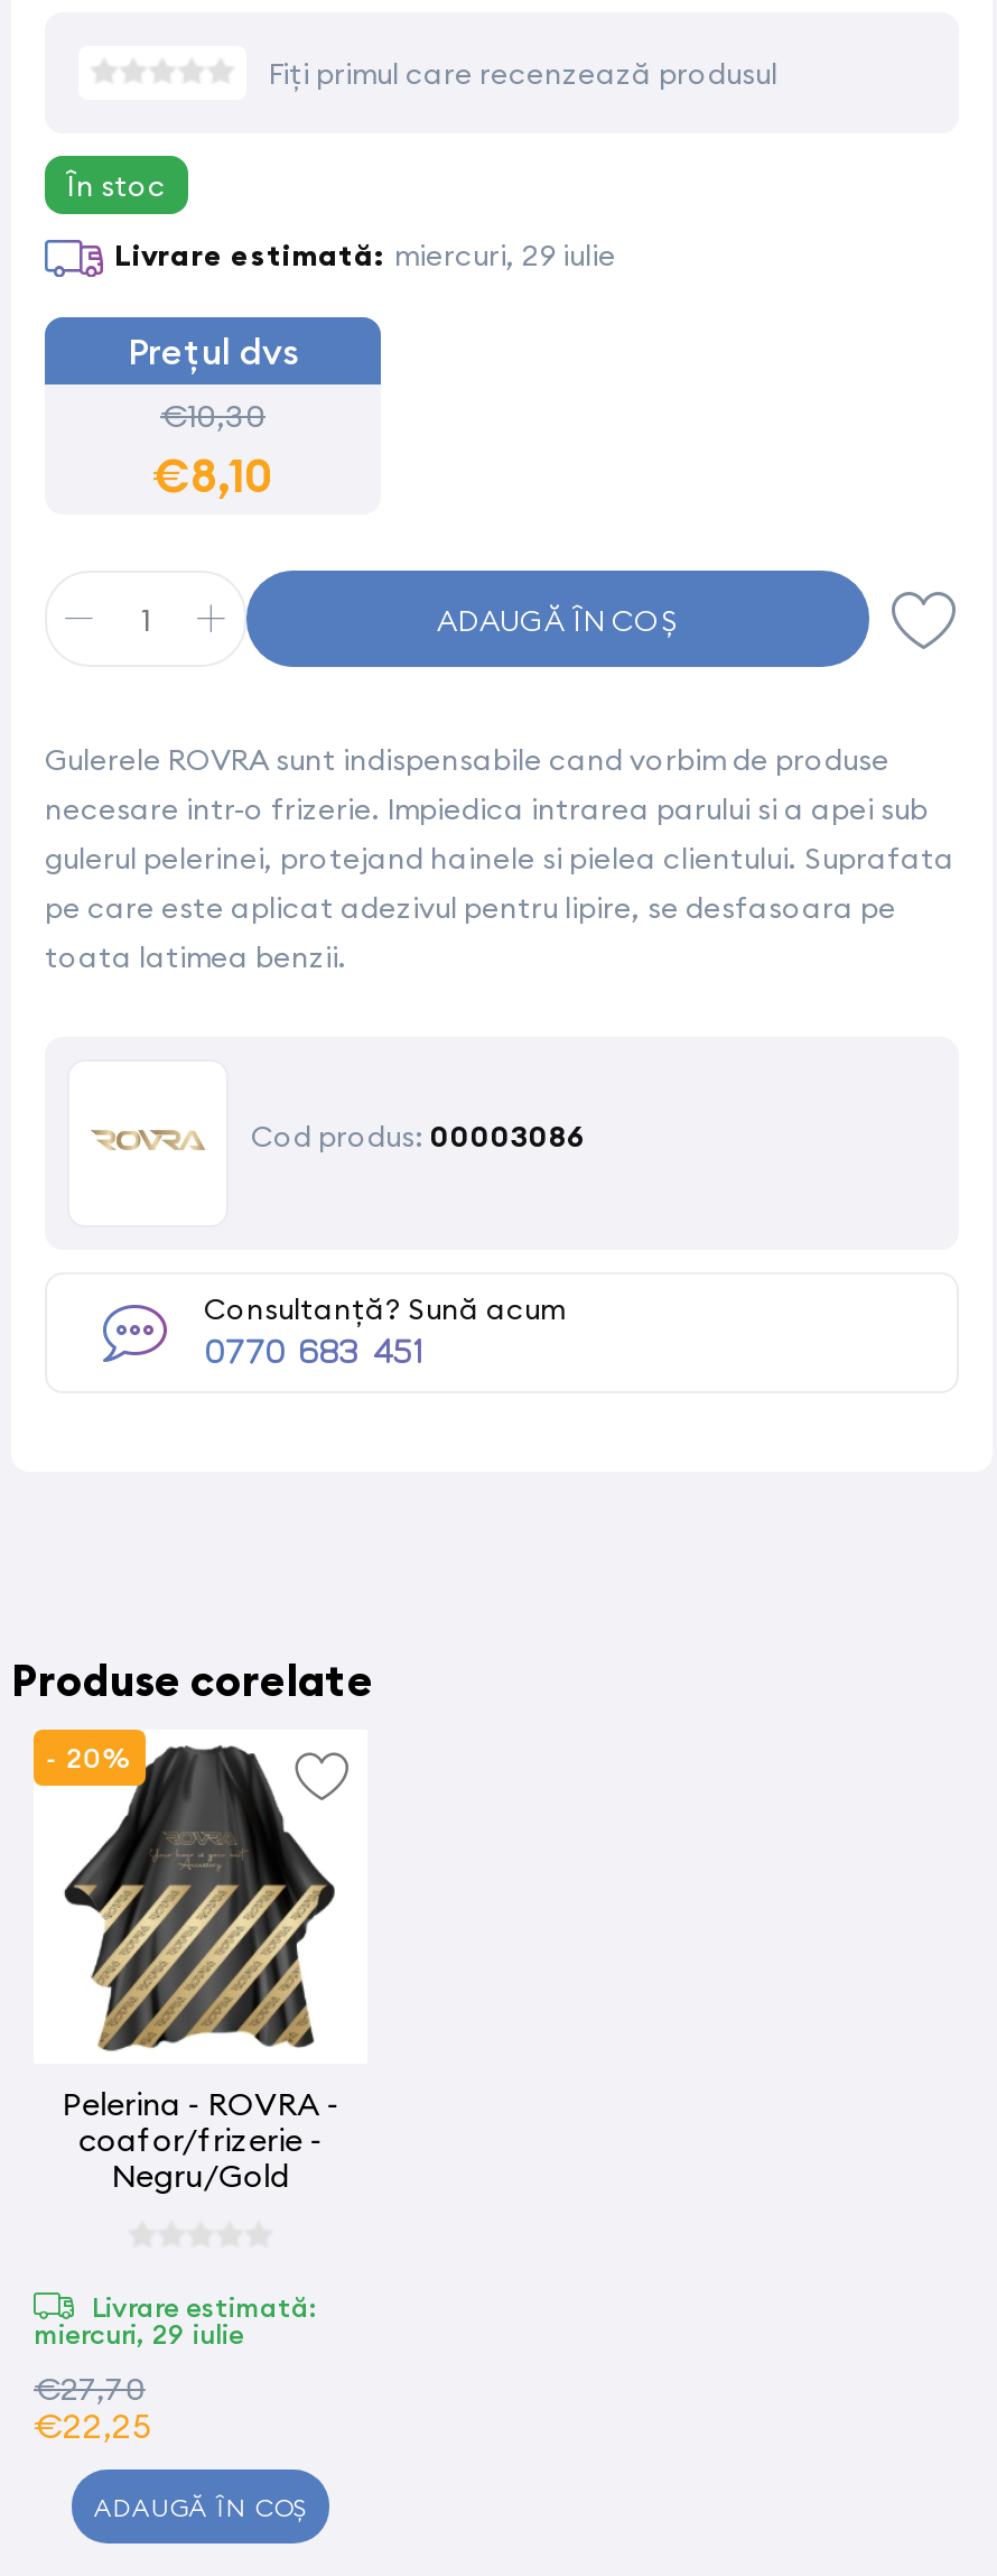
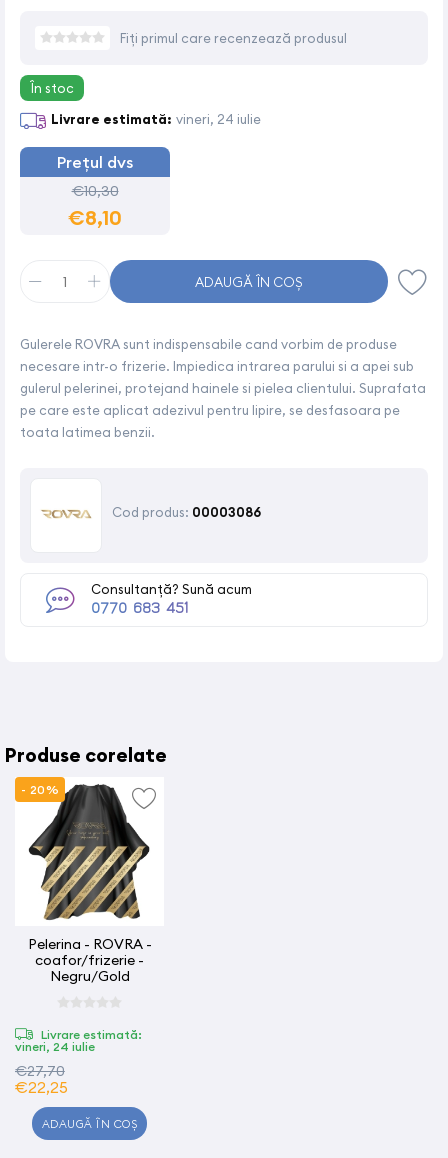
[114,237,616,272] Livrare estimată: miercuri, 29 iulie -> [51,111,261,127] Livrare estimată: vineri, 24 iulie
[34,2316,244,2350] miercuri, 29 iulie -> [15,1039,95,1054] vineri, 24 iulie

